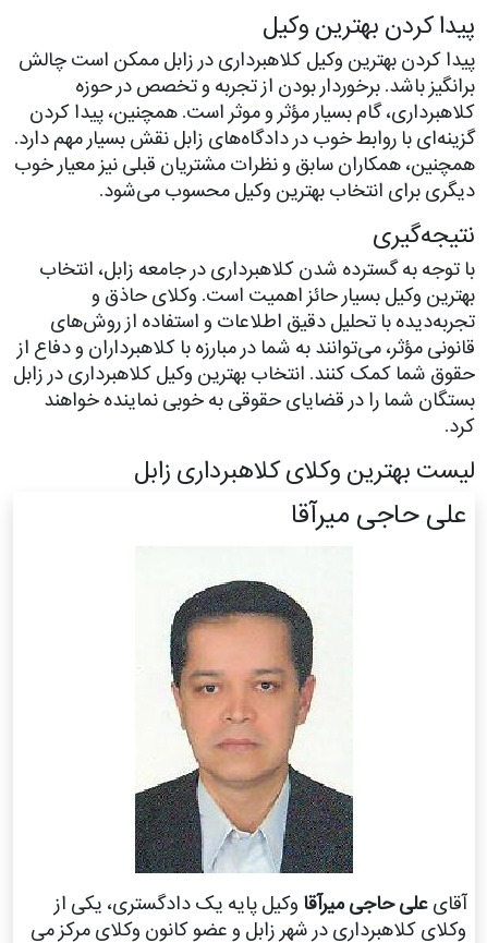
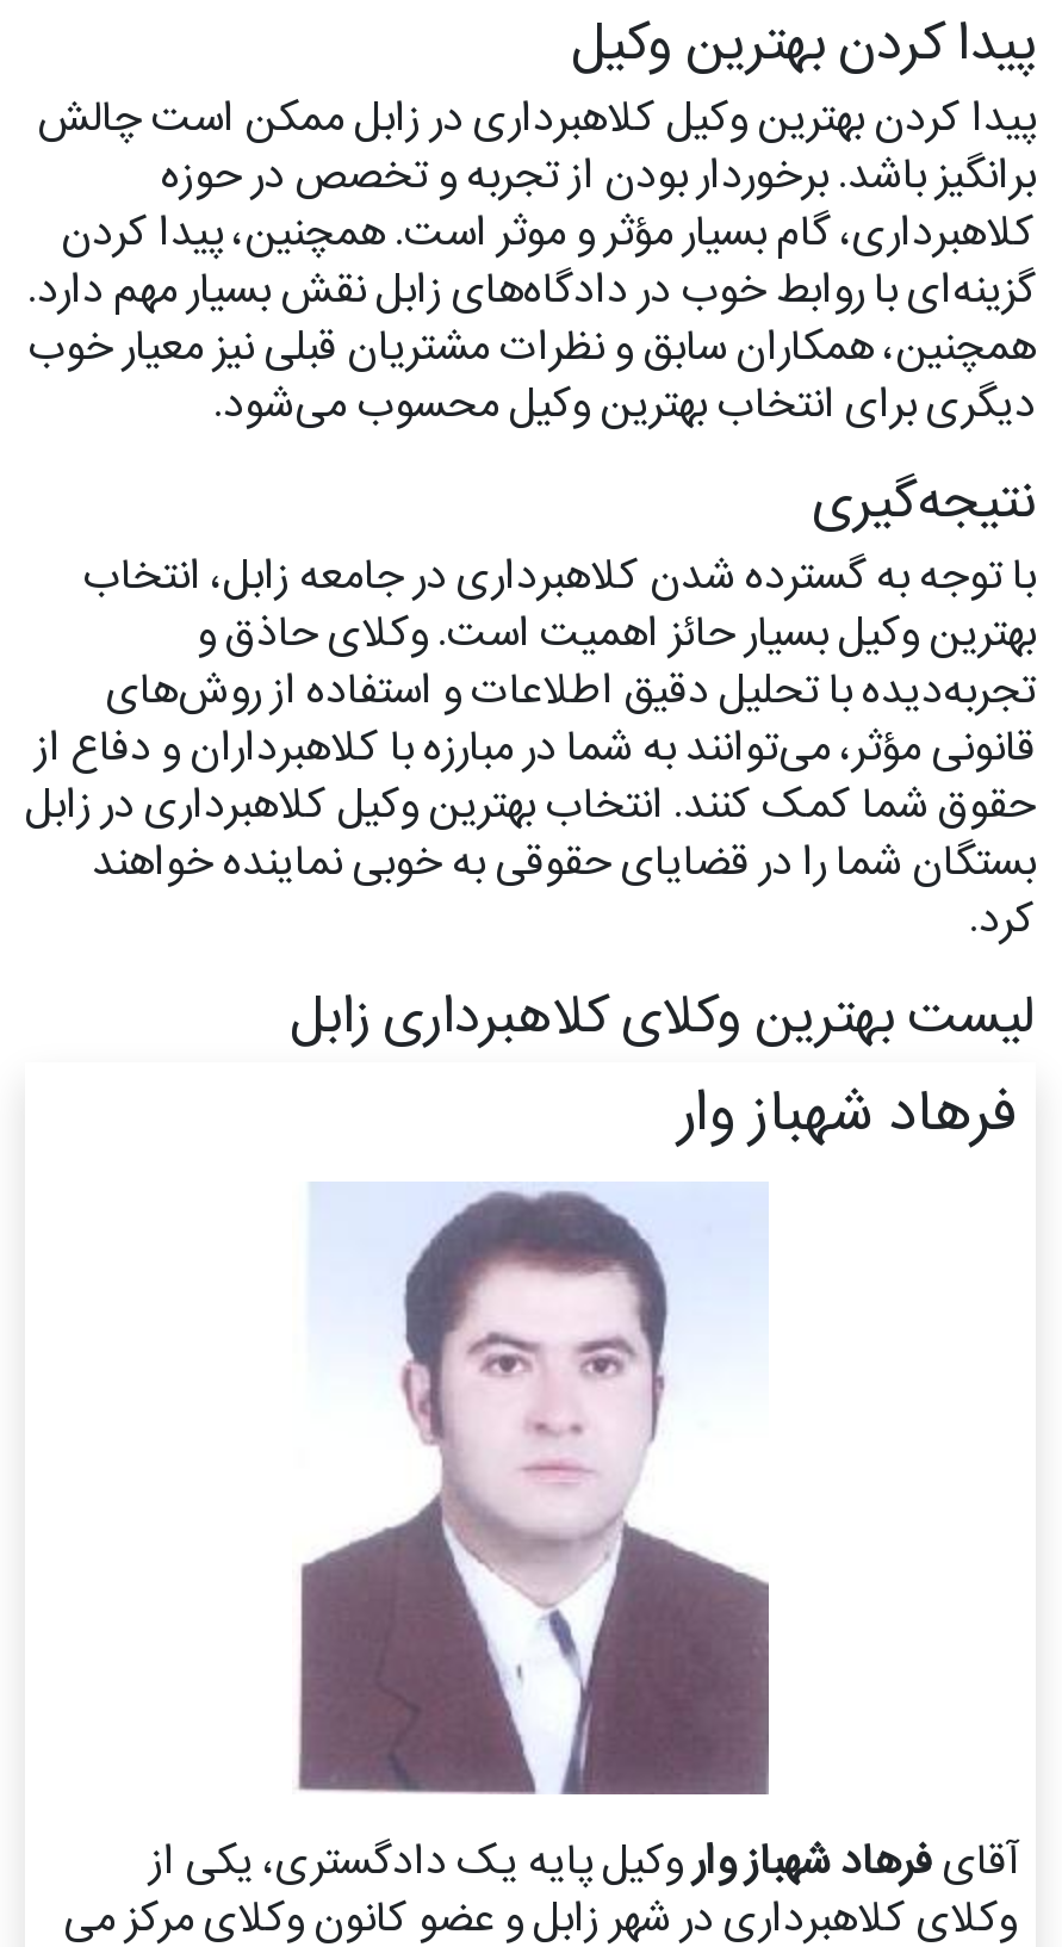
[291,501,466,528] علی حاجی میرآقا -> [678,1084,1017,1141] فرهاد شهباز وار
[134,579,354,839] [image] -> [292,1184,771,1797] [image]
[54,894,466,912] آقای علی حاجی میرآقا وکیل پایه یک دادگستری، یکی از -> [149,1840,1017,1880] آقای فرهاد شهباز وار وکیل پایه یک دادگستری، یکی از

